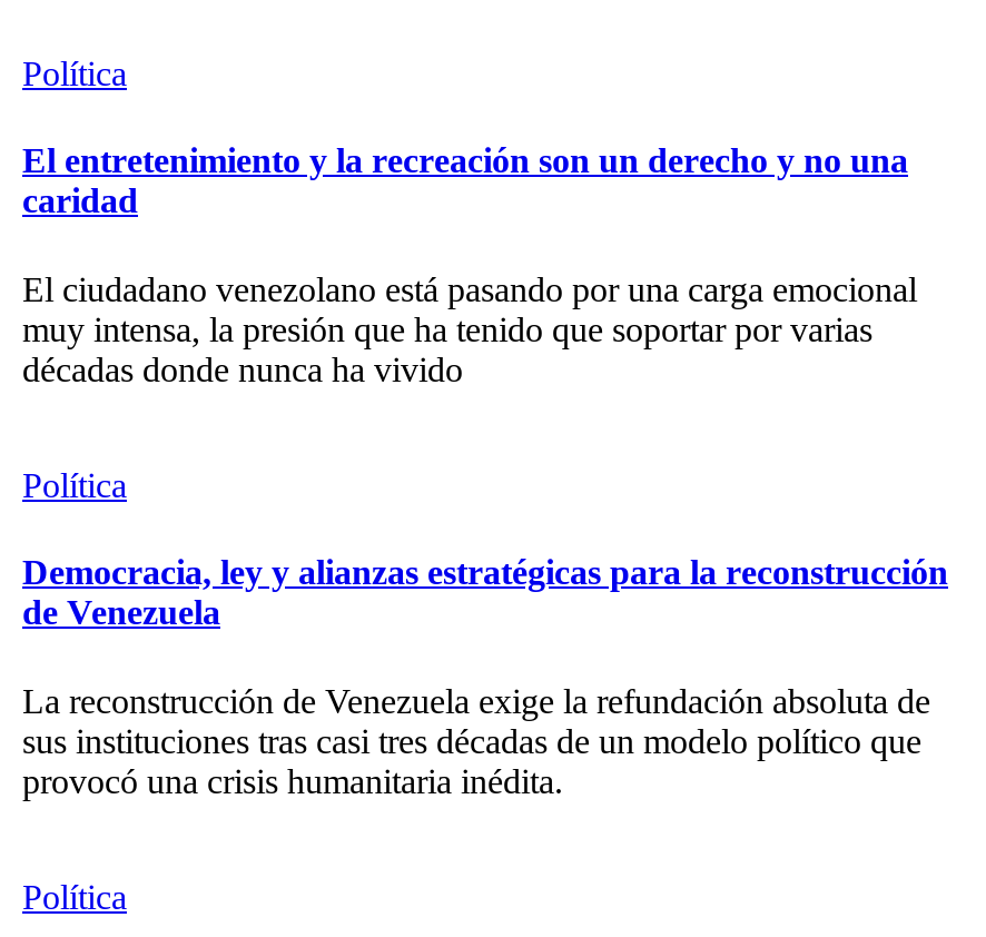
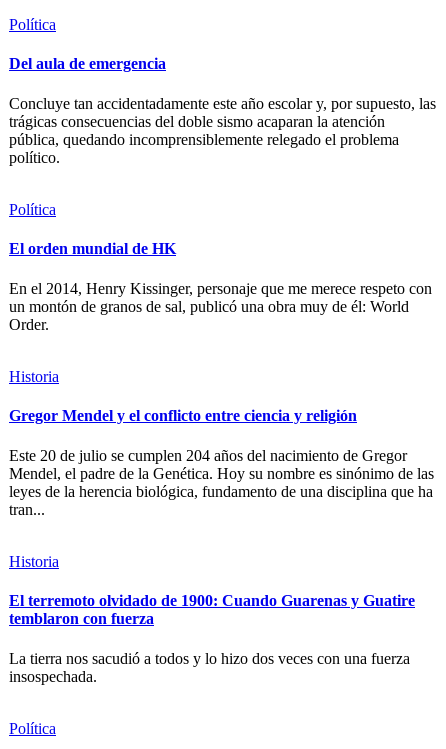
[22,142,908,220] El entretenimiento y la recreación son un derecho y no una | caridad -> [9,55,166,72] Del aula de emergencia
[22,270,917,388] El ciudadano venezolano está pasando por una carga emocional | muy intensa, la presión que ha tenido que soportar por varias | décadas donde nunca ha vivido -> [9,95,436,166] Concluye tan accidentadamente este año escolar y, por supuesto, las | trágicas consecuencias del doble sismo acaparan la atención | pública, quedando incomprensiblemente relegado el problema | político.
[22,554,948,799] Democracia, ley y alianzas estratégicas para la reconstrucción | de Venezuela | La reconstrucción de Venezuela exige la refundación absoluta de | sus instituciones tras casi tres décadas de un modelo político que | provocó una crisis humanitaria inédita. -> [9,240,434,685] El orden mundial de HK | En el 2014, Henry Kissinger, personaje que me merece respeto con | un montón de granos de sal, publicó una obra muy de él: World | Order. | Historia | Gregor Mendel y el conflicto entre ciencia y religión | Este 20 de julio se cumplen 204 años del nacimiento de Gregor | Mendel, el padre de la Genética. Hoy su nombre es sinónimo de las | leyes de la herencia biológica, fundamento de una disciplina que ha | tran... | Historia | El terremoto olvidado de 1900: Cuando Guarenas y Guatire | temblaron con fuerza | La tierra nos sacudió a todos y lo hizo dos veces con una fuerza | insospechada.

